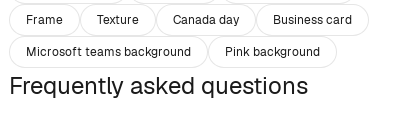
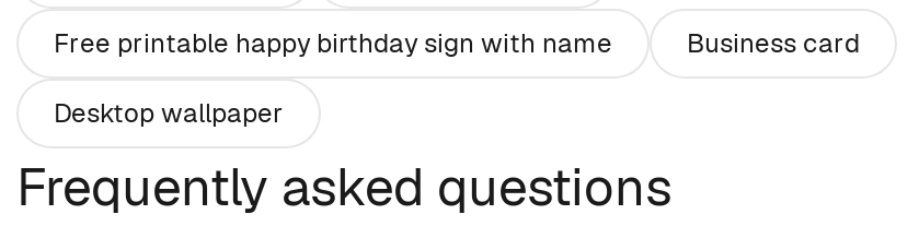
[26,11,239,27] Frame | Texture | Canada day -> [54,25,612,60] Free printable happy birthday sign with name
[26,43,320,59] Microsoft teams background | Pink background -> [54,95,284,130] Desktop wallpaper

